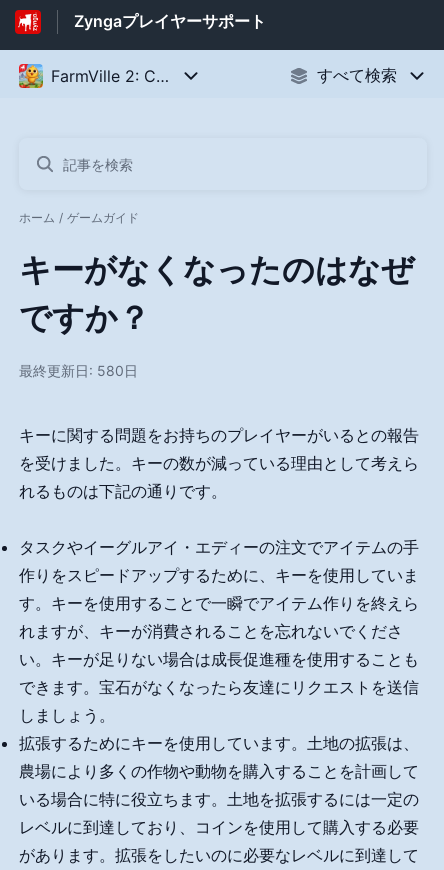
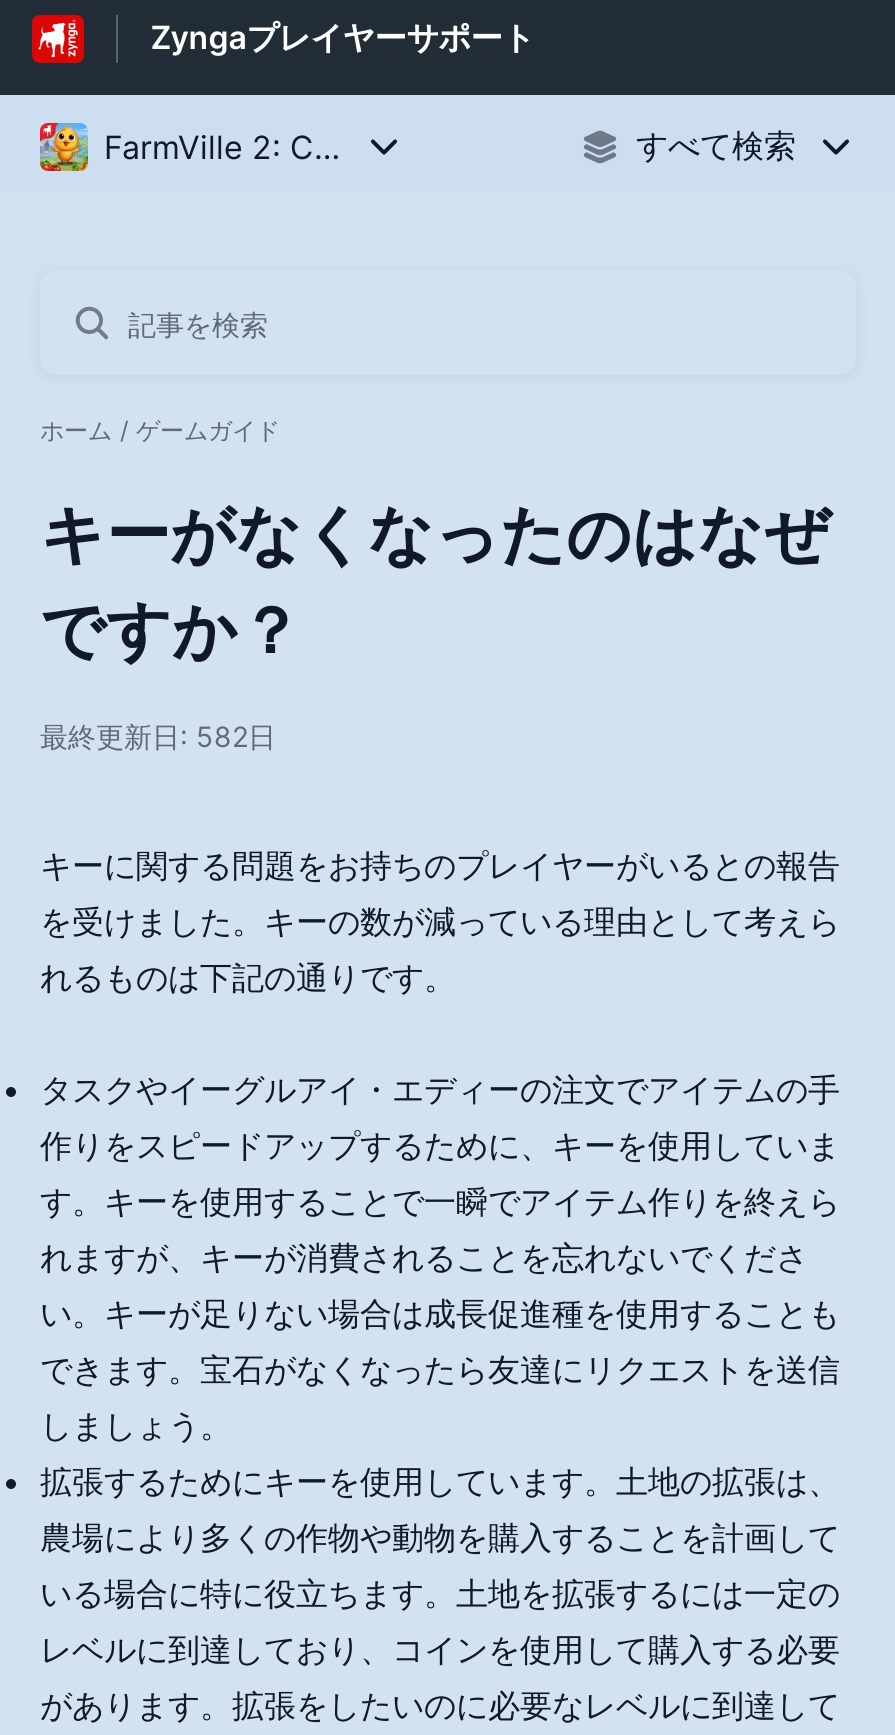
[19,362,138,379] 最終更新日: 580日 -> [40,719,276,753] 最終更新日: 582日

